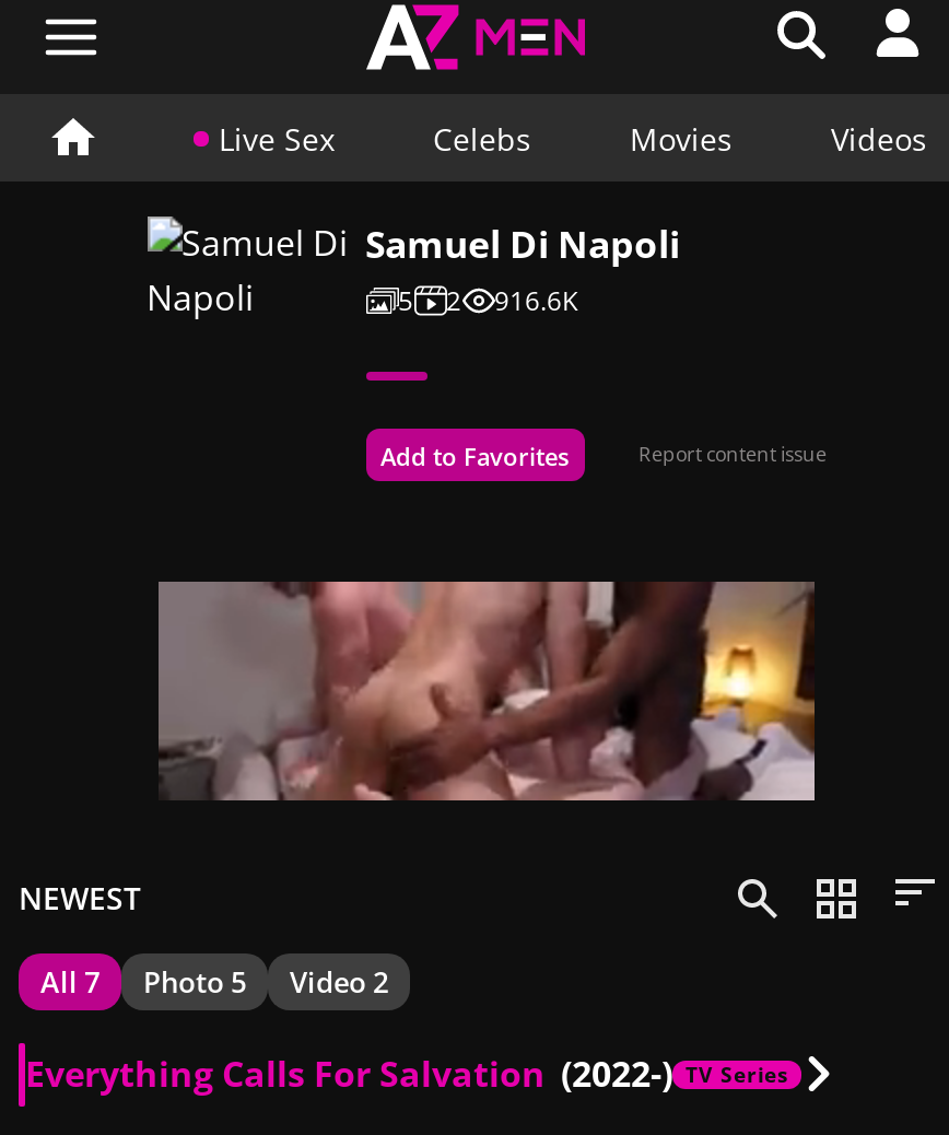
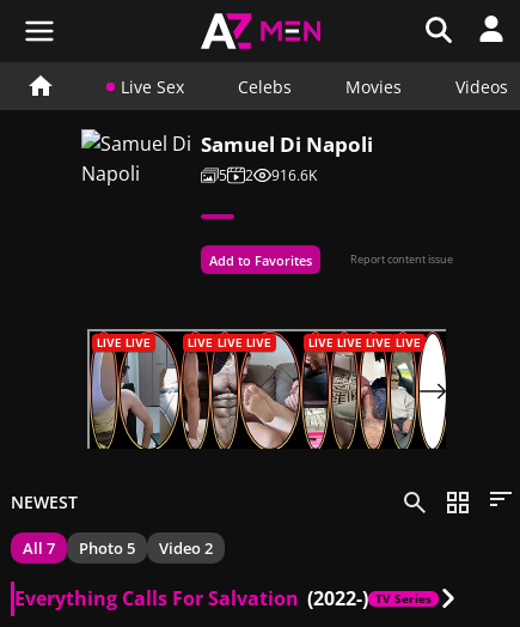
[159,582,817,803] [image] -> [86,328,447,449] [image]

